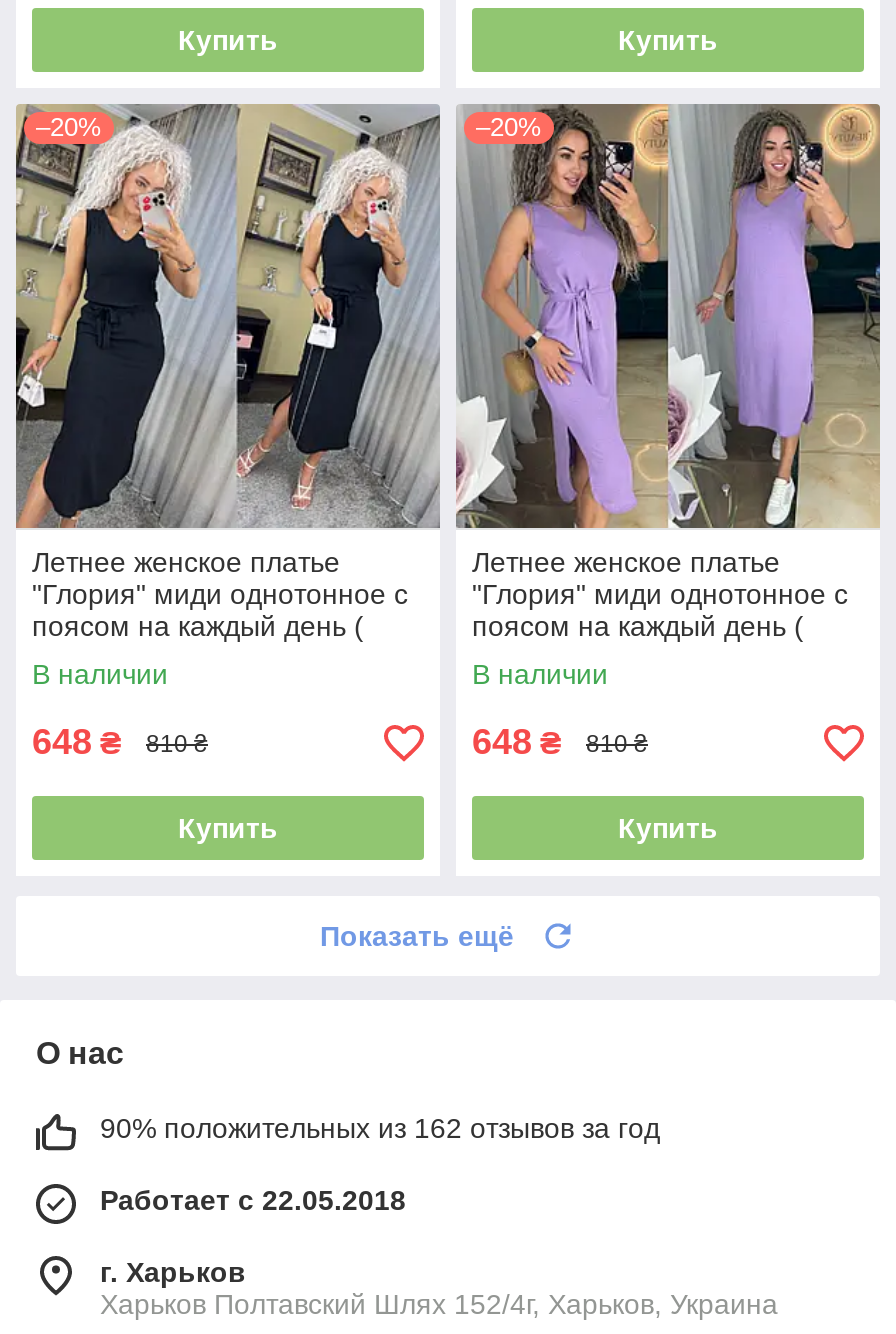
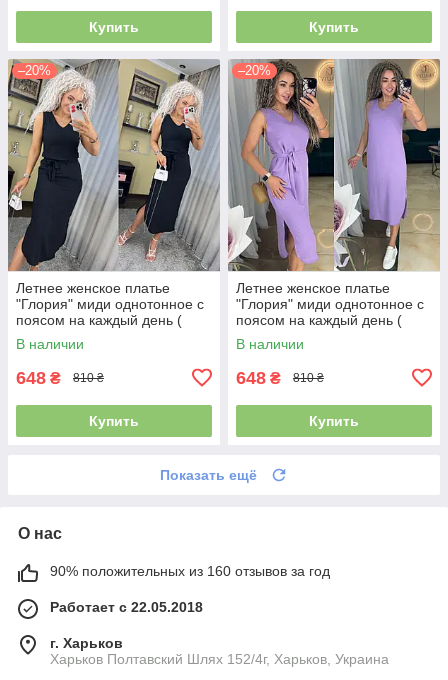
[100,1112,660,1144] 90% положительных из 162 отзывов за год -> [50,563,330,579] 90% положительных из 160 отзывов за год

